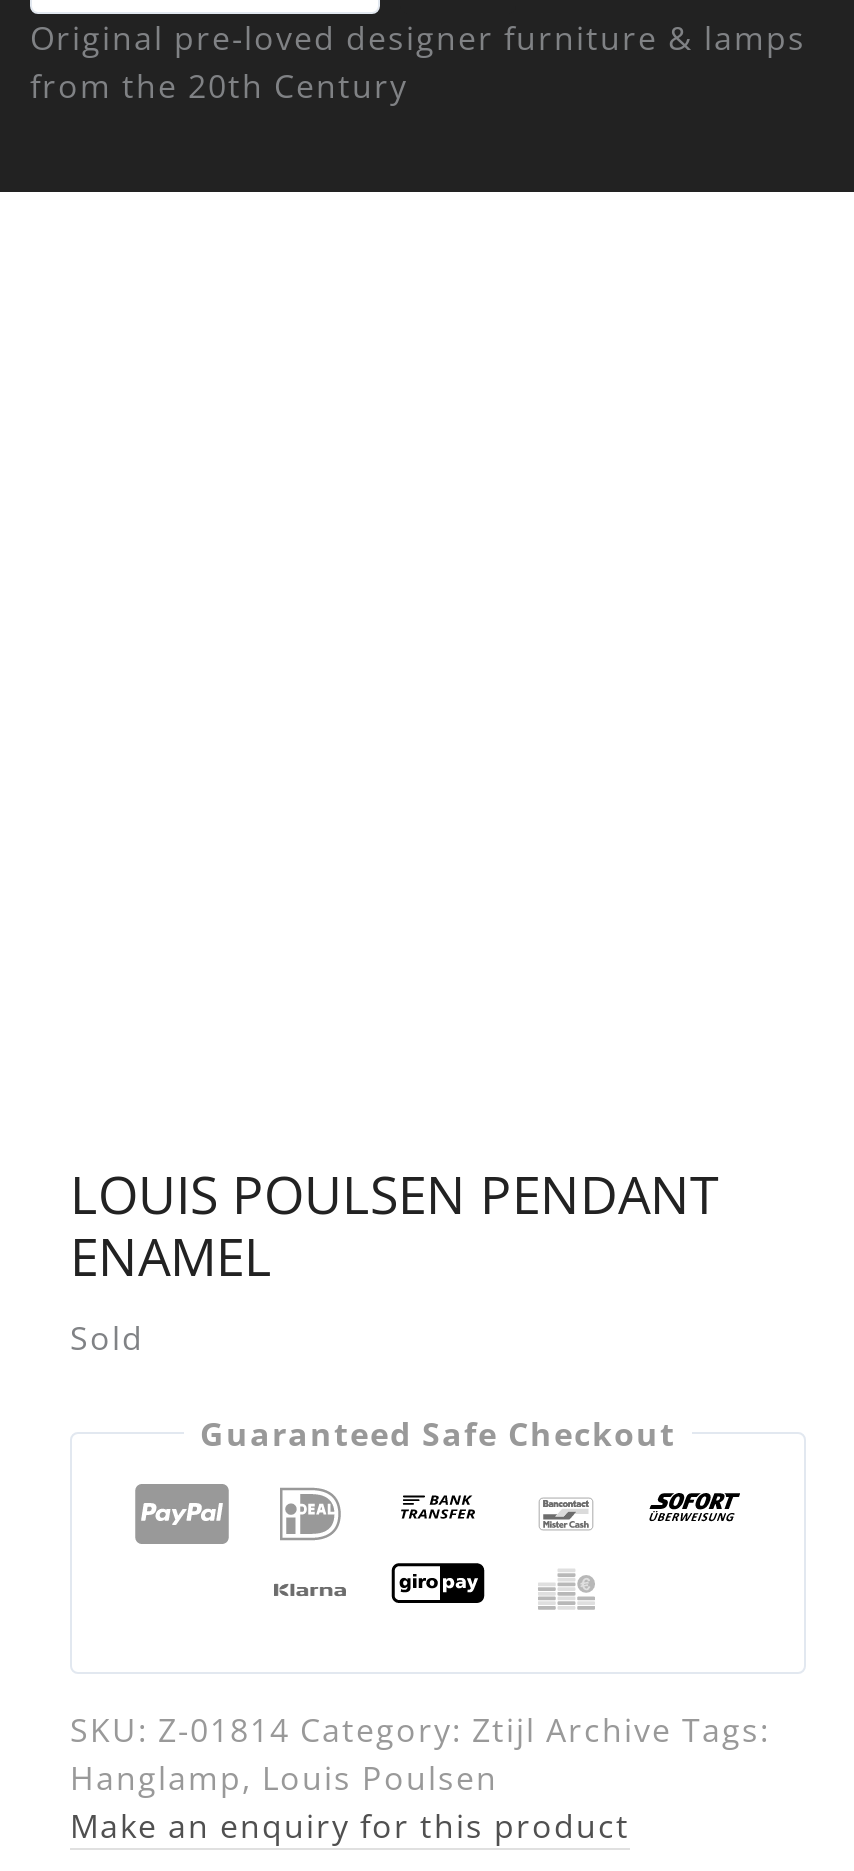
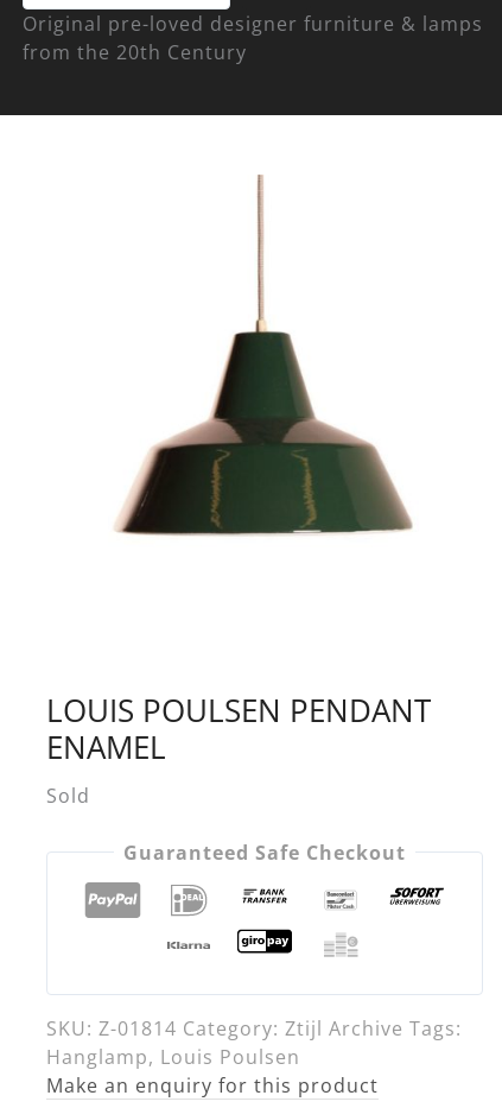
none -> [114,173,413,537] [image]

